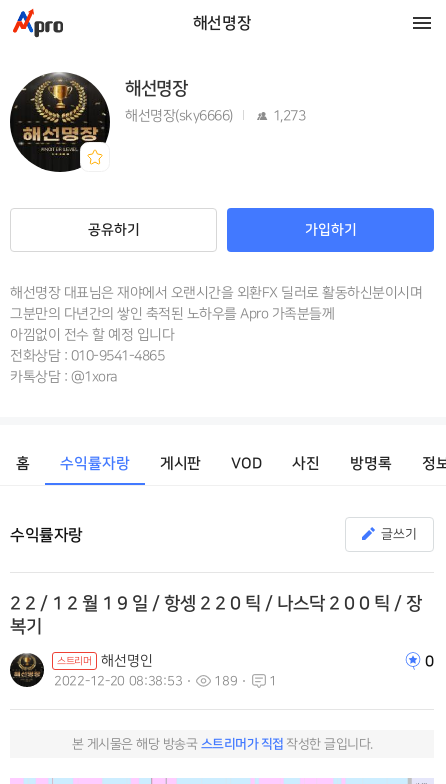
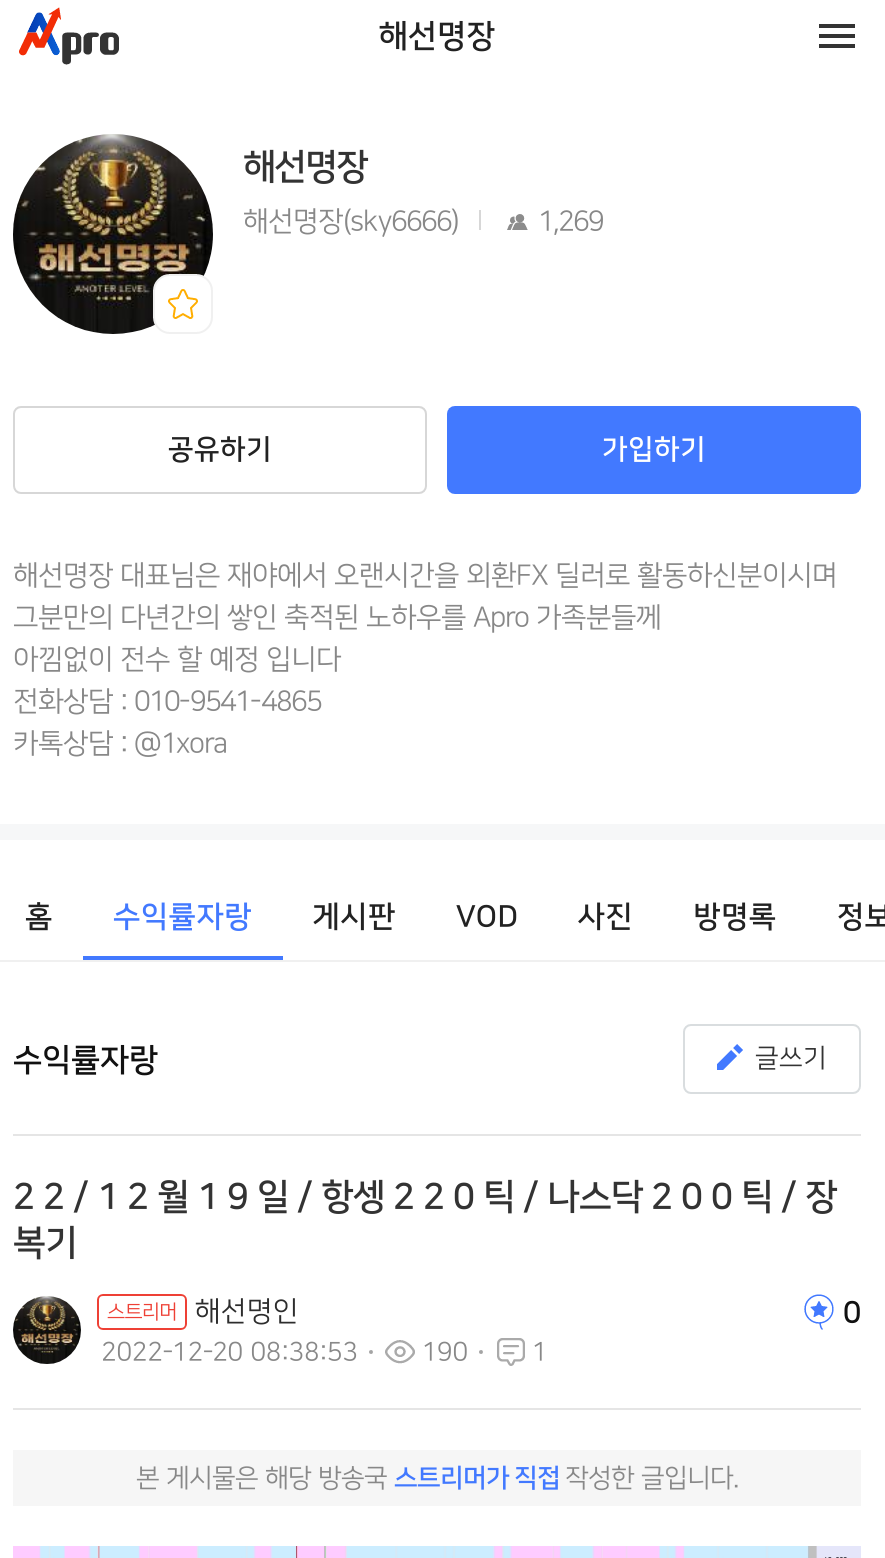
[272,108,305,123] 1,273 -> [538,206,603,236] 1,269
[214,674,237,688] 189 -> [422,1338,468,1366] 190

